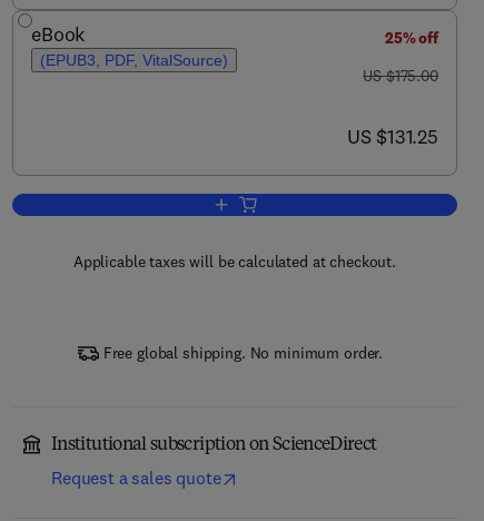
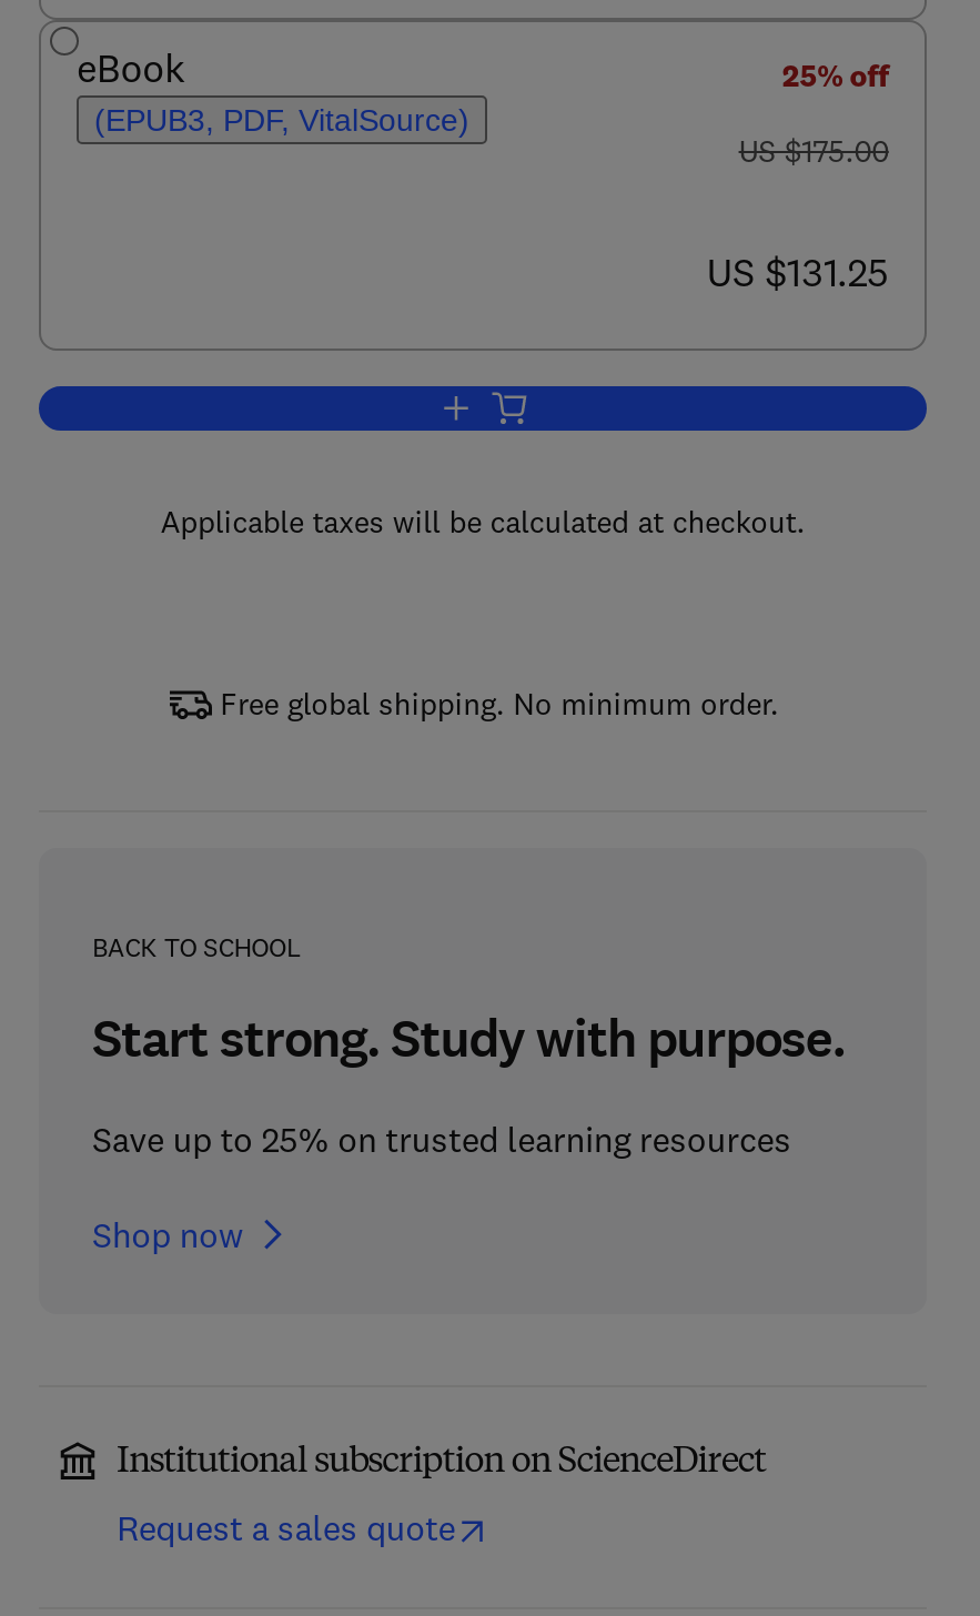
none -> [92,930,845,1256] BACK TO SCHOOL | Start strong. Study with purpose. | Save up to 25% on trusted learning resources | Shop now

